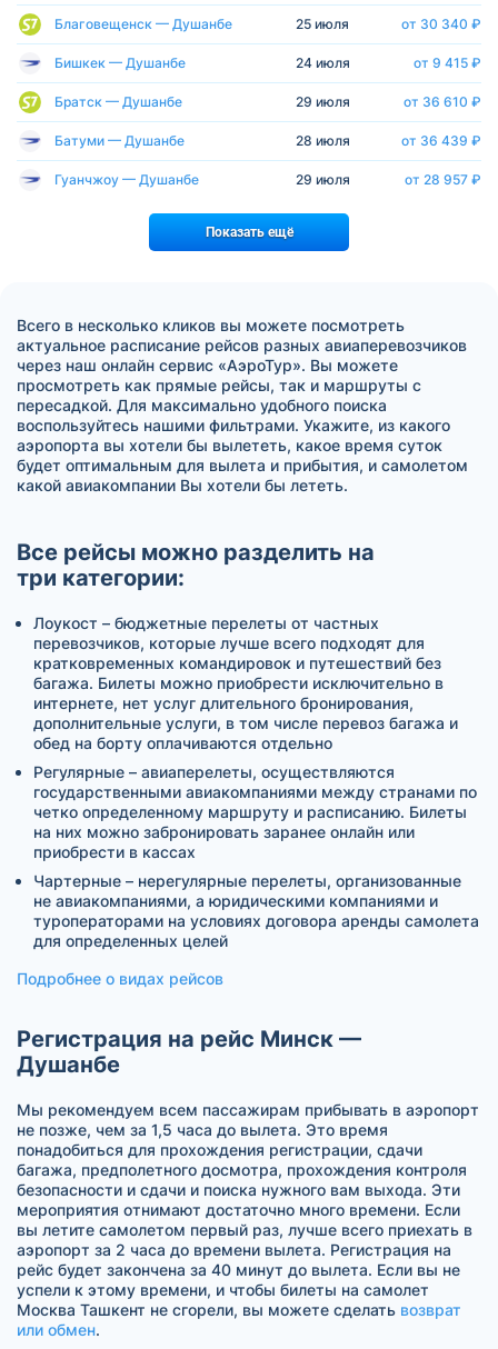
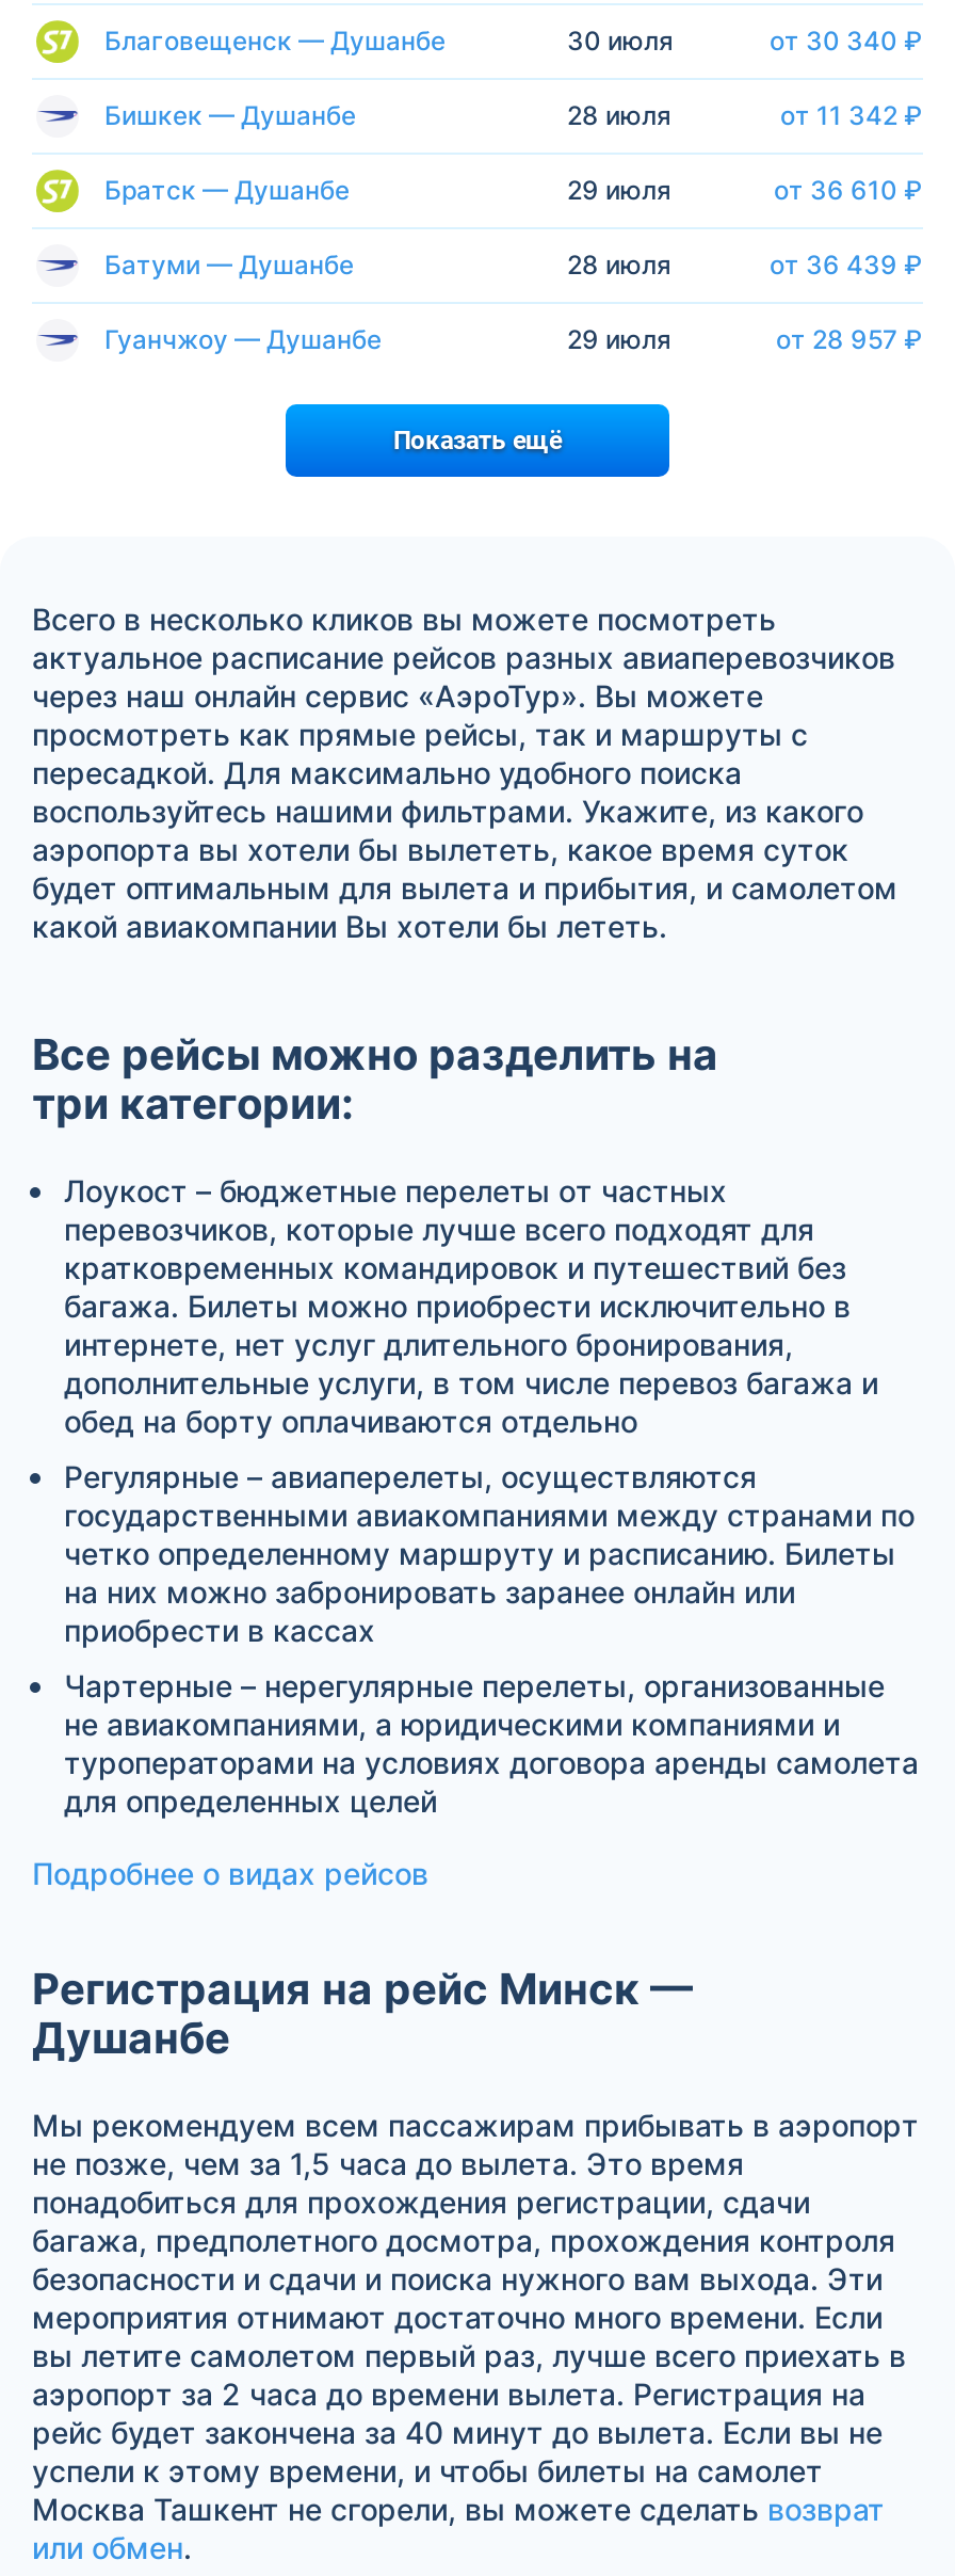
[296,15,349,32] 25 июля -> [567,24,674,56] 30 июля
[296,54,350,71] 24 июля -> [567,98,671,130] 28 июля
[414,54,481,71] от 9 415 ₽ -> [780,98,923,130] от 11 342 ₽

